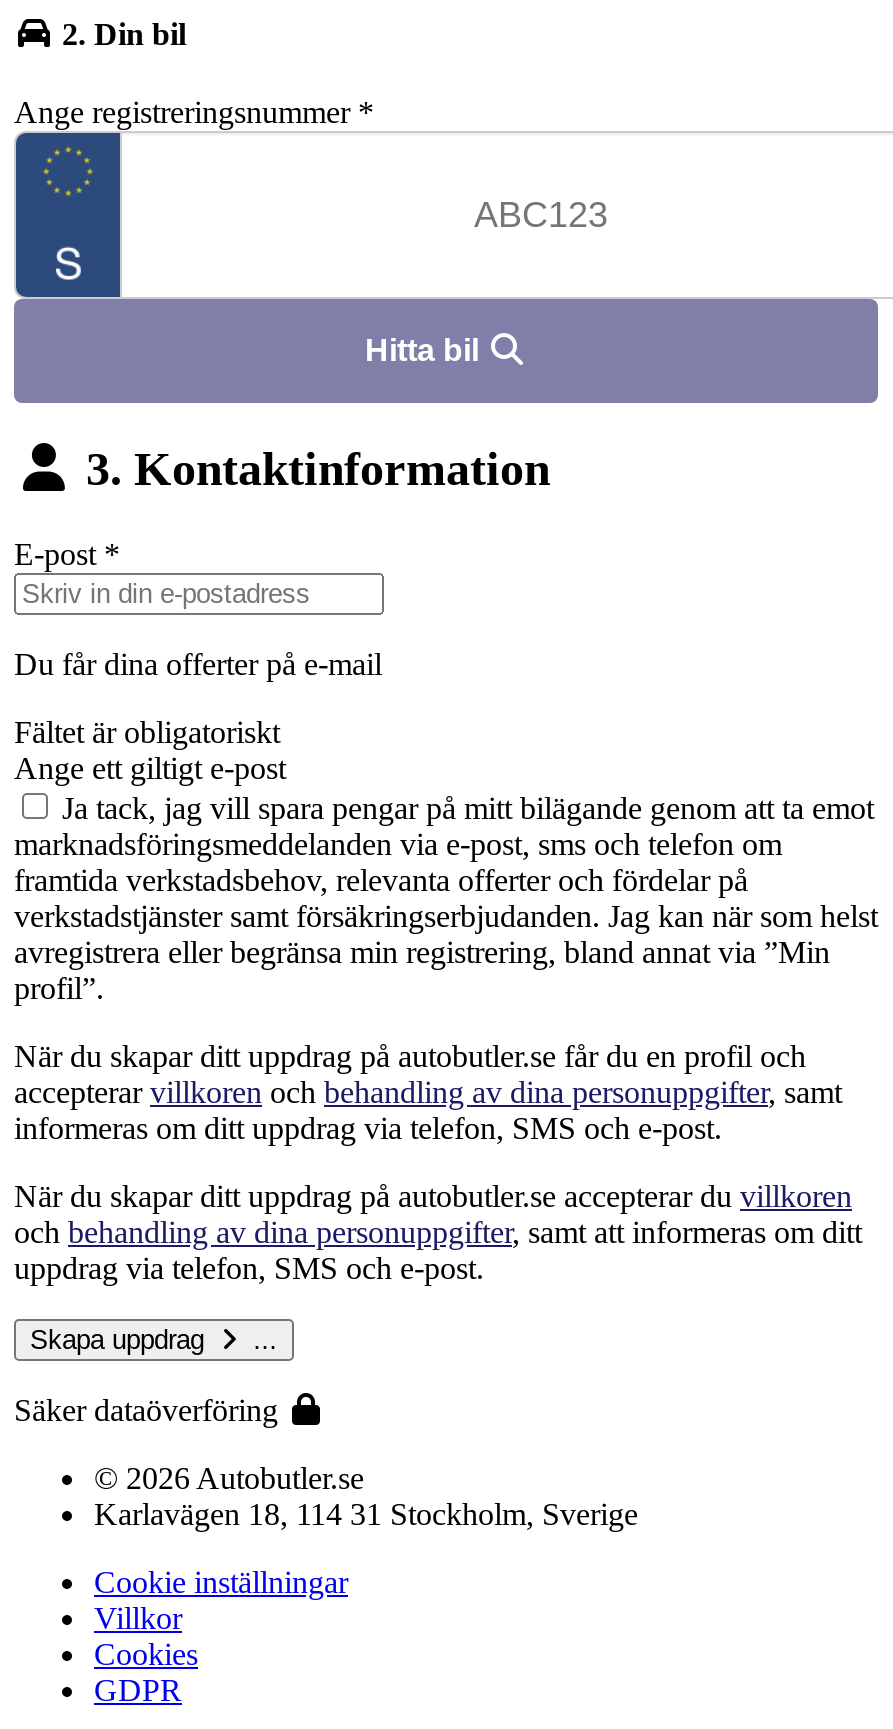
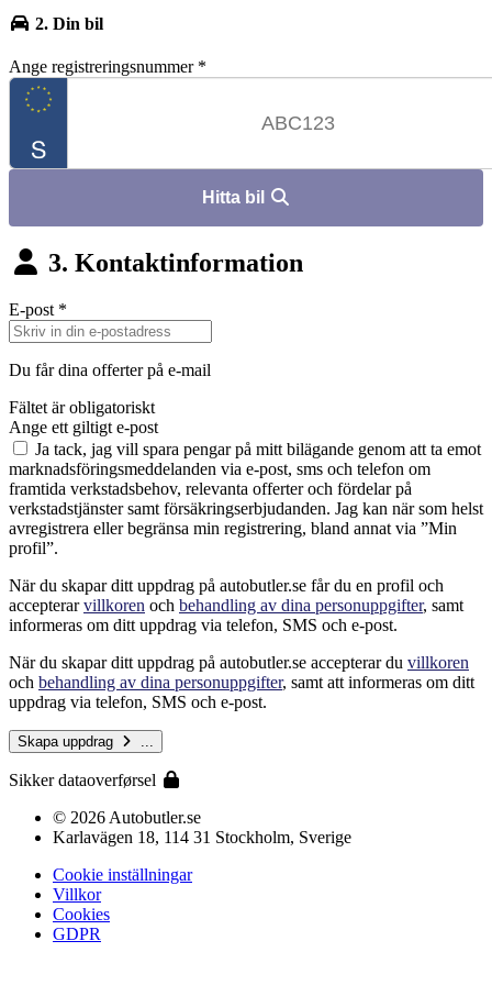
[14,1393,286,1427] Säker dataöverföring -> [9,771,160,789] Sikker dataoverførsel

